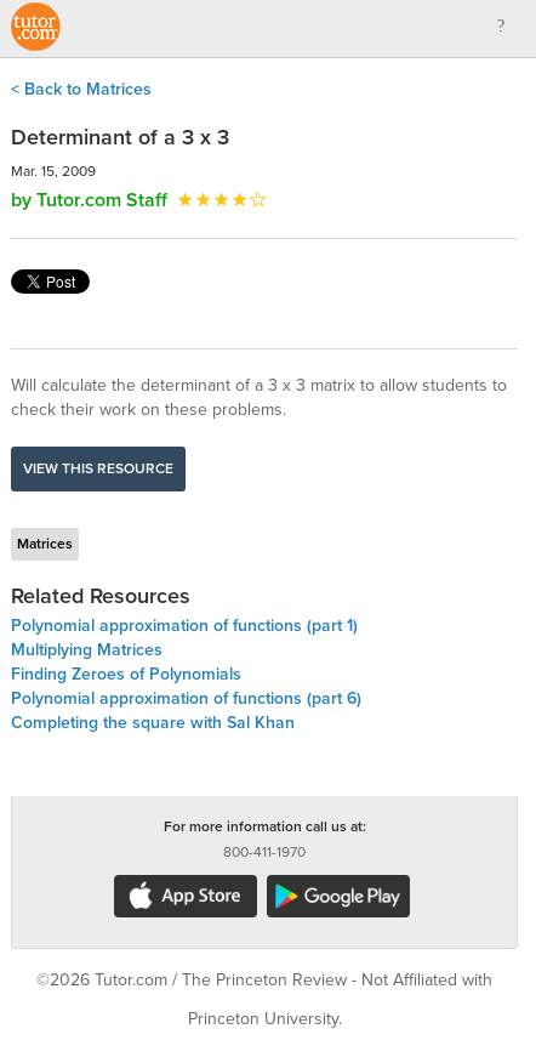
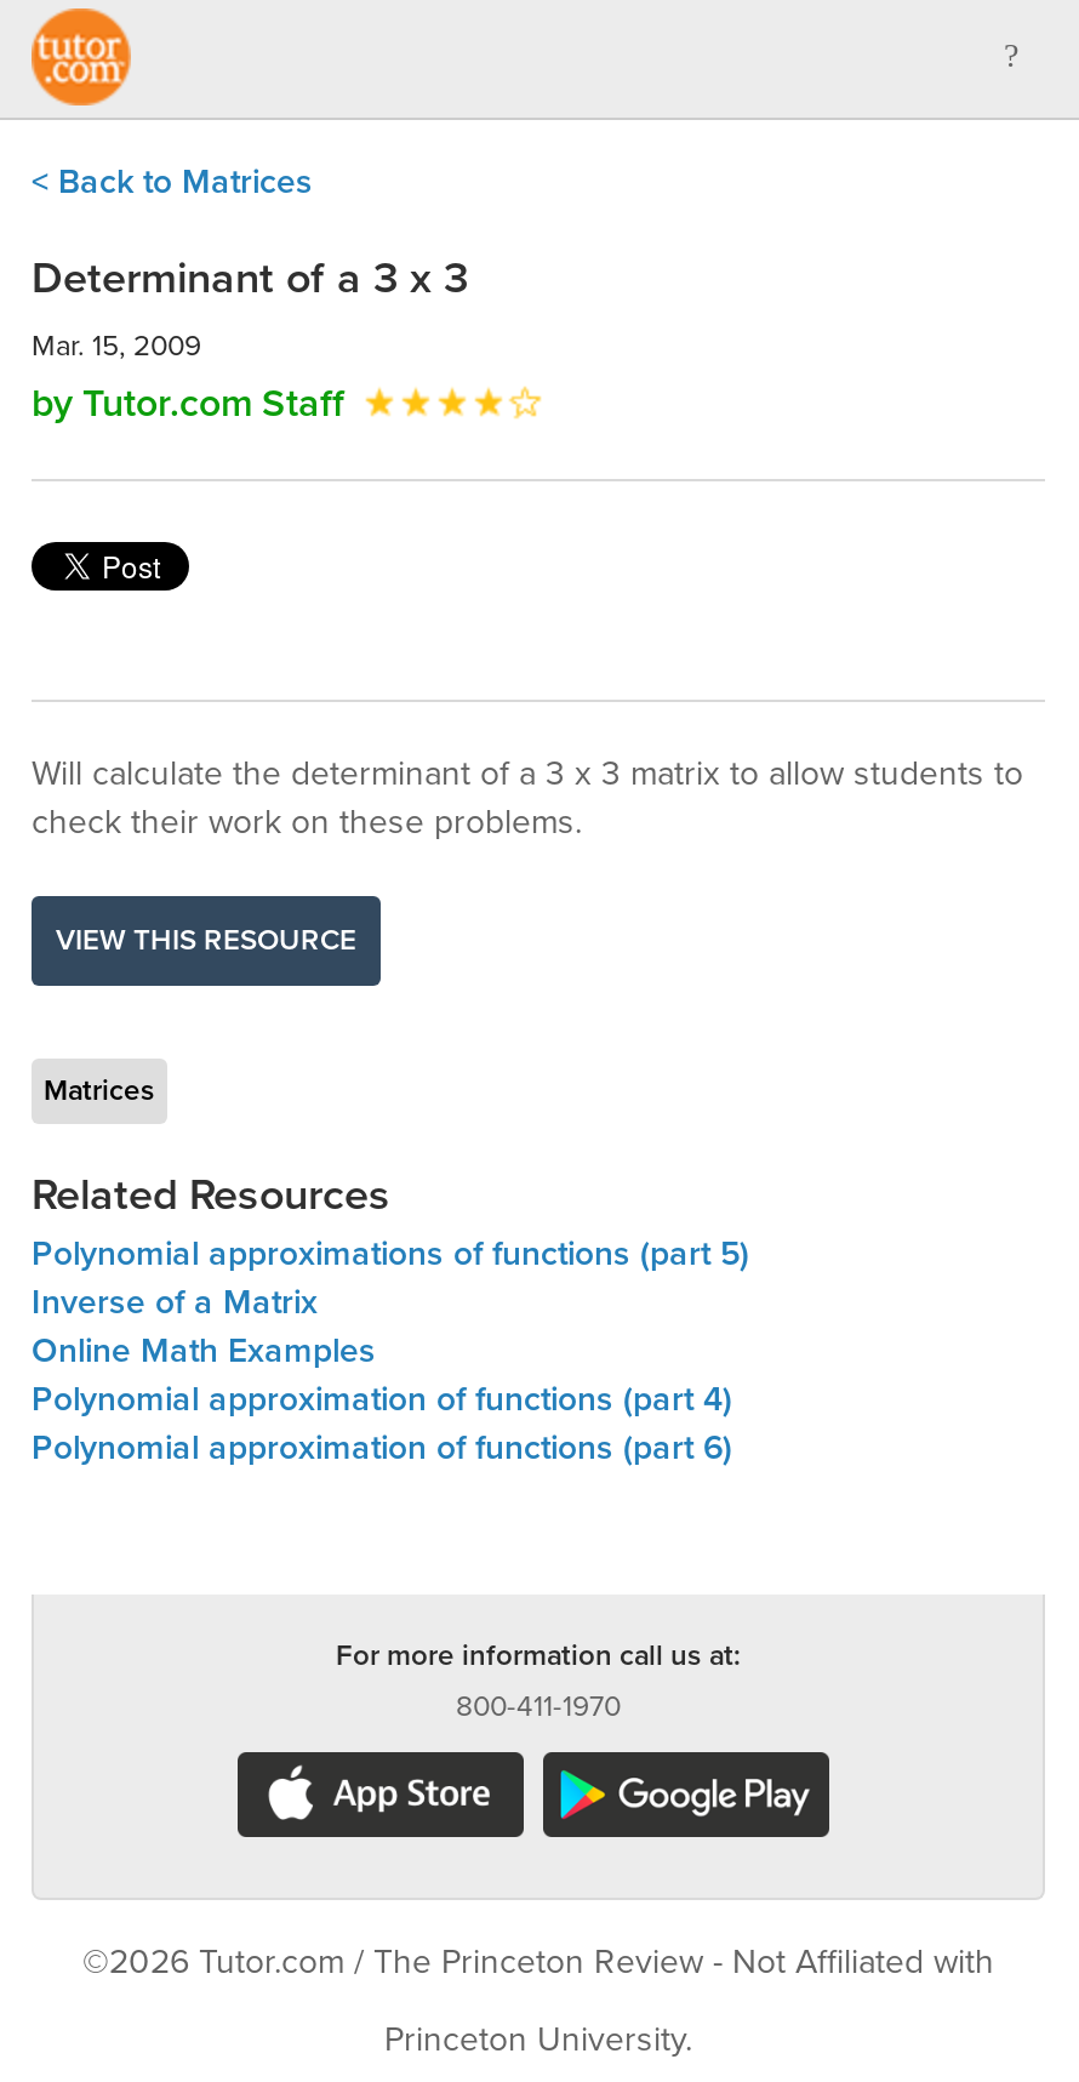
[11,615,358,684] Polynomial approximation of functions (part 1) | Multiplying Matrices | Finding Zeroes of Polynomials -> [32,1233,749,1420] Polynomial approximations of functions (part 5) | Inverse of a Matrix | Online Math Examples | Polynomial approximation of functions (part 4)
moved [11,688,361,709] -> [32,1427,732,1468]: Polynomial approximation of functions (part 6)
[11,712,295,733] Completing the square with Sal Khan -> none

